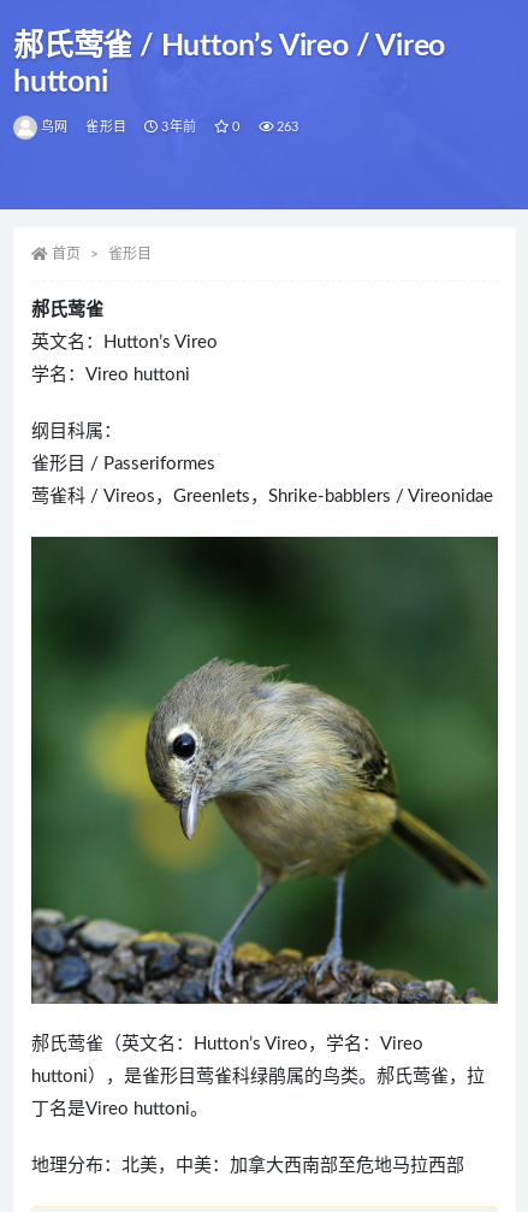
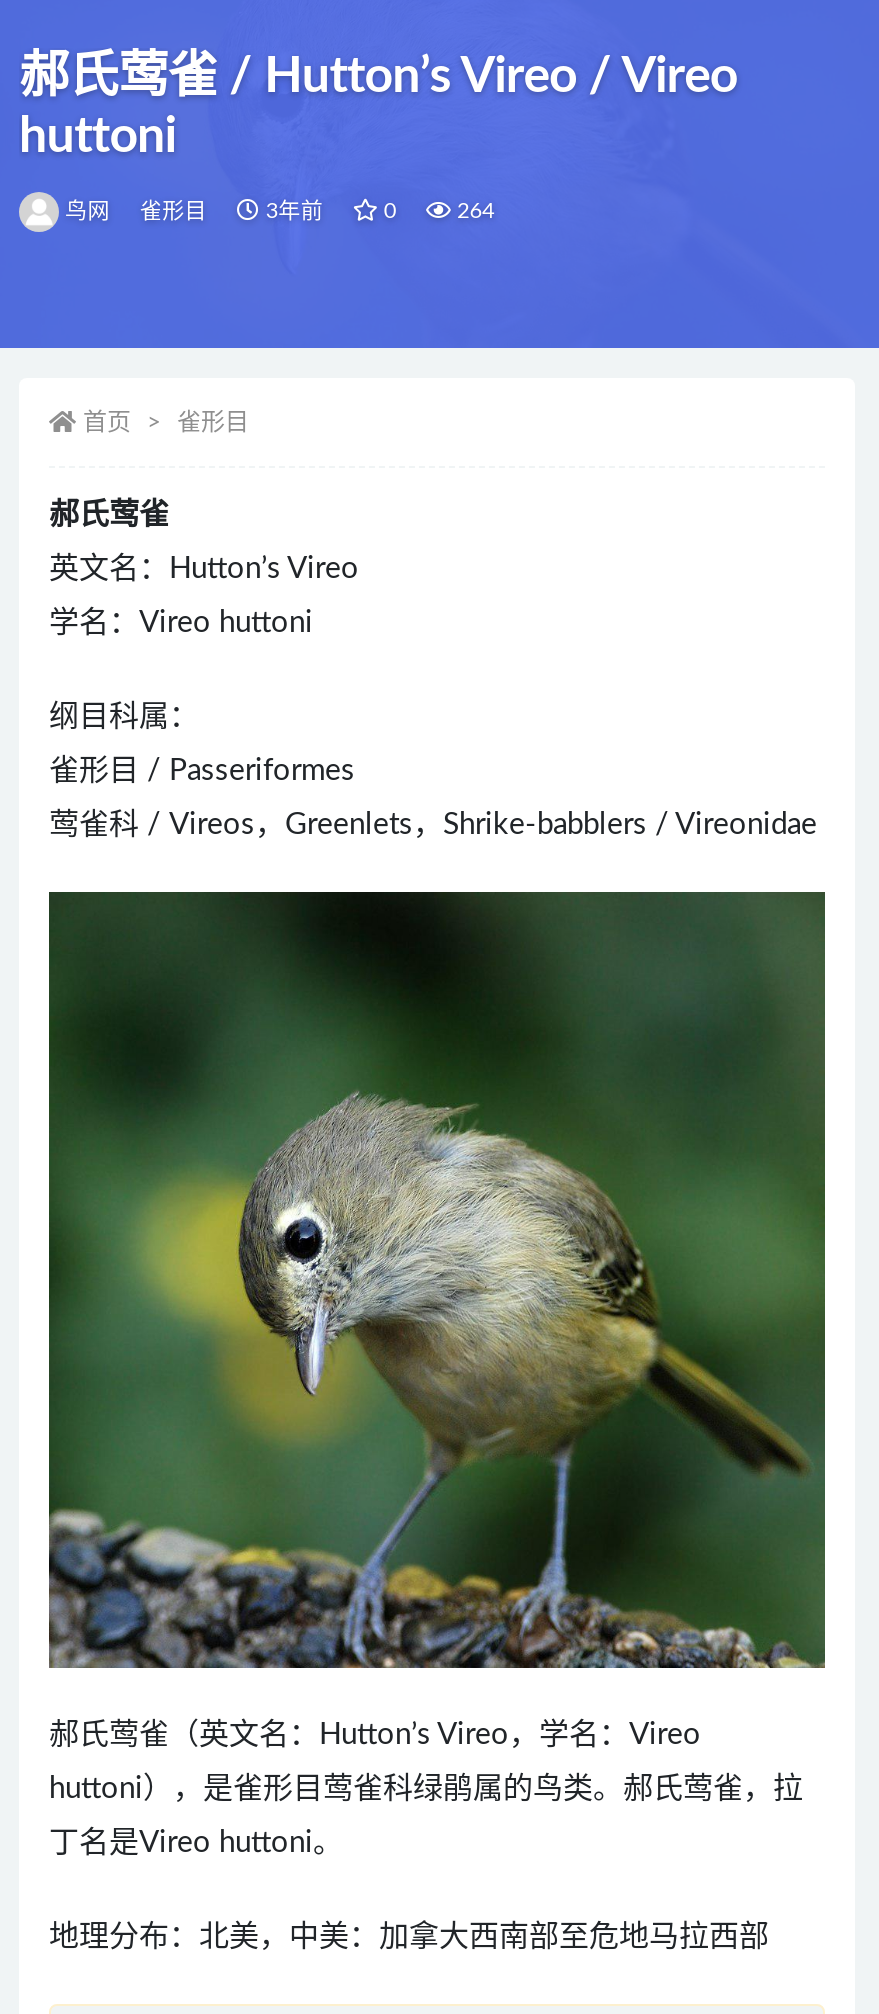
[273,120,299,134] 263 -> [451,200,494,222] 264

